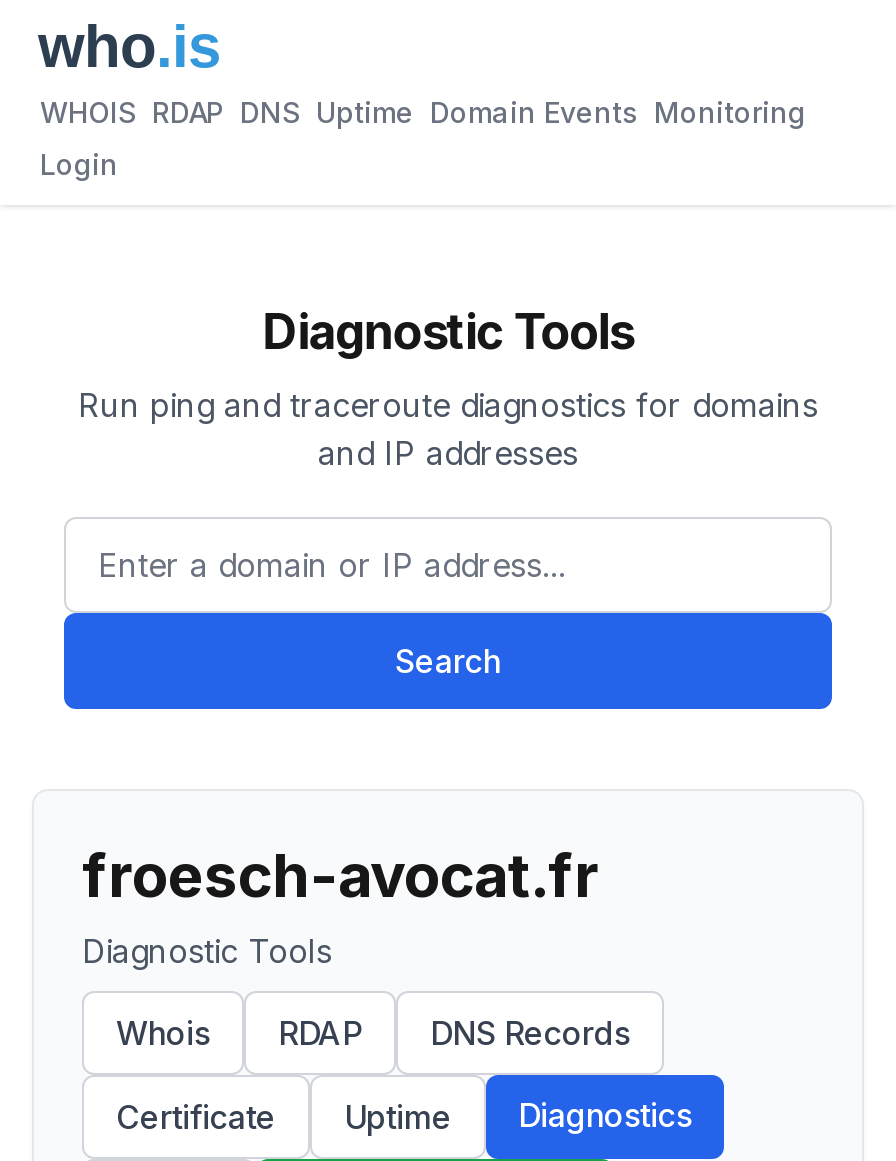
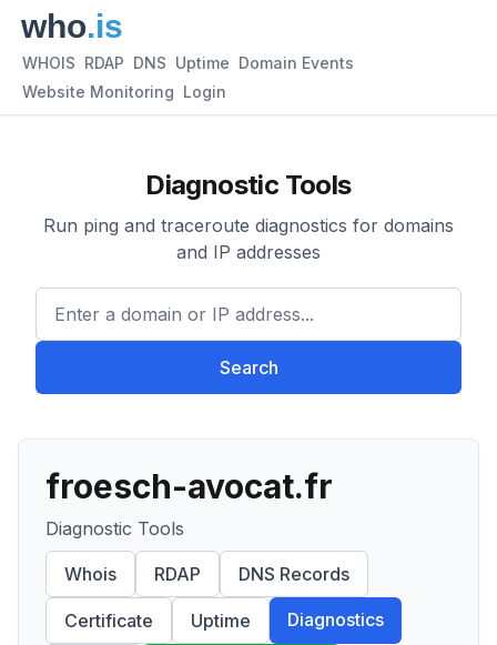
[40,95,806,129] WHOIS RDAP DNS Uptime Domain Events Monitoring -> [22,53,354,72] WHOIS RDAP DNS Uptime Domain Events
[40,147,118,181] Login -> [22,82,226,101] Website Monitoring Login

